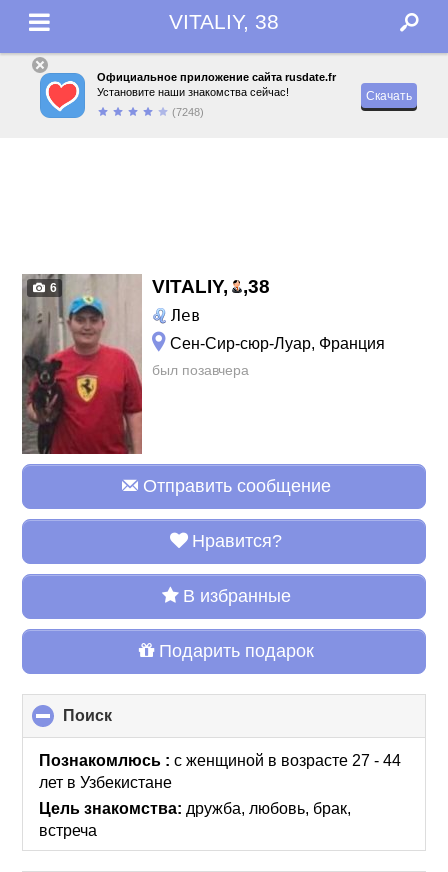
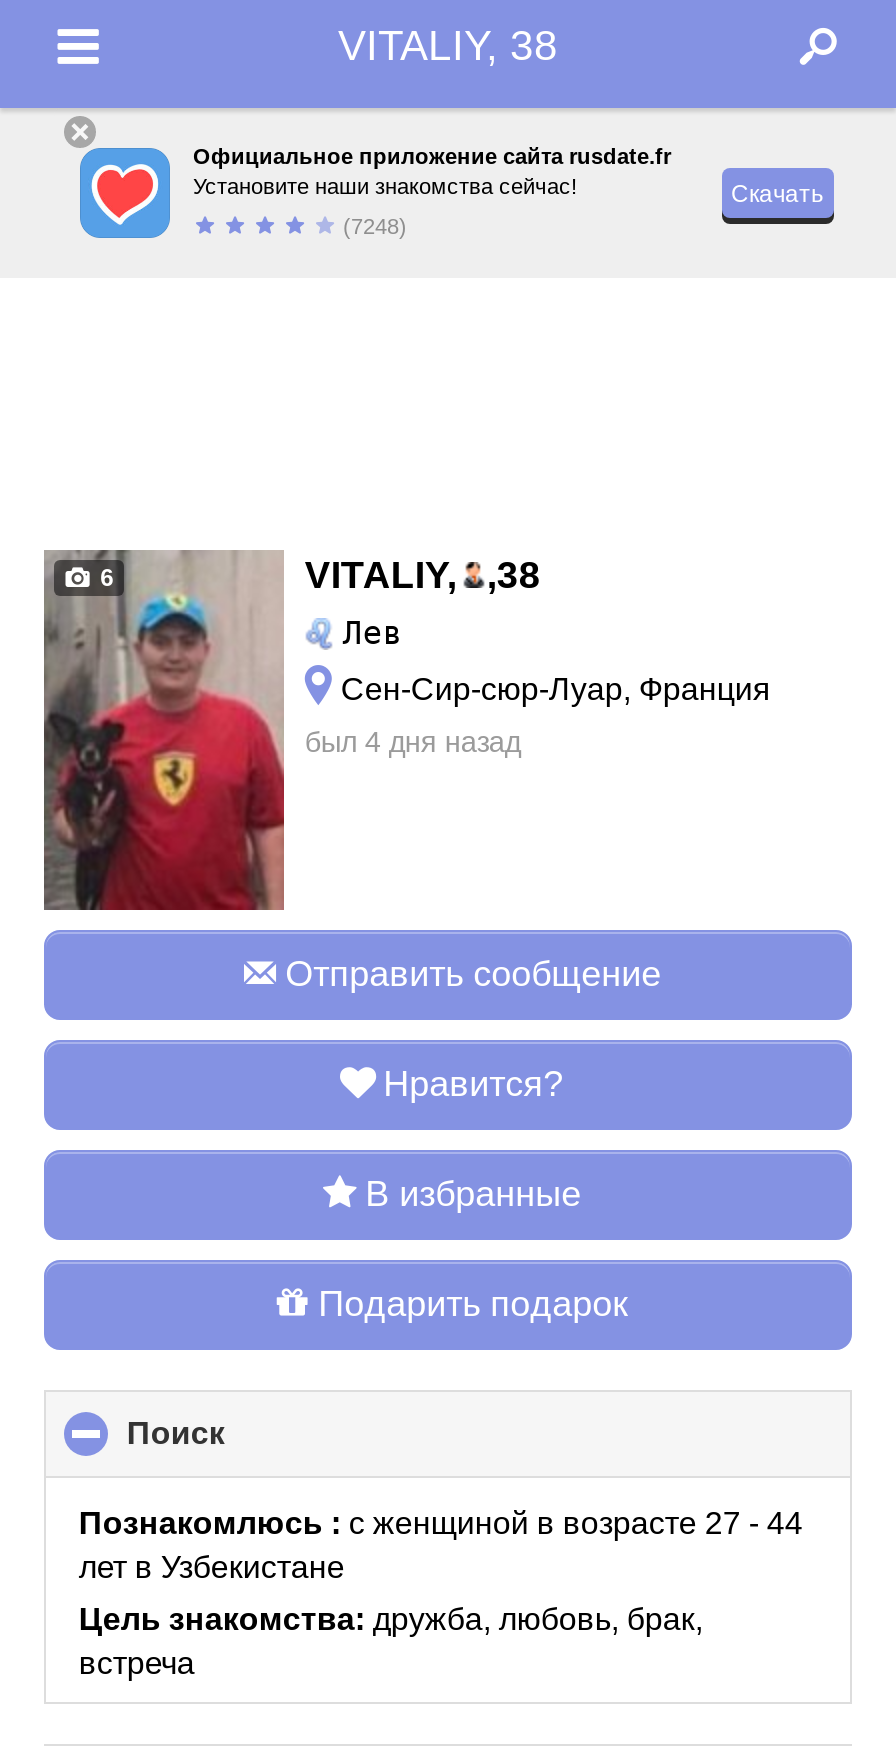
[152,362,249,378] был позавчера -> [305,726,521,758] был 4 дня назад

